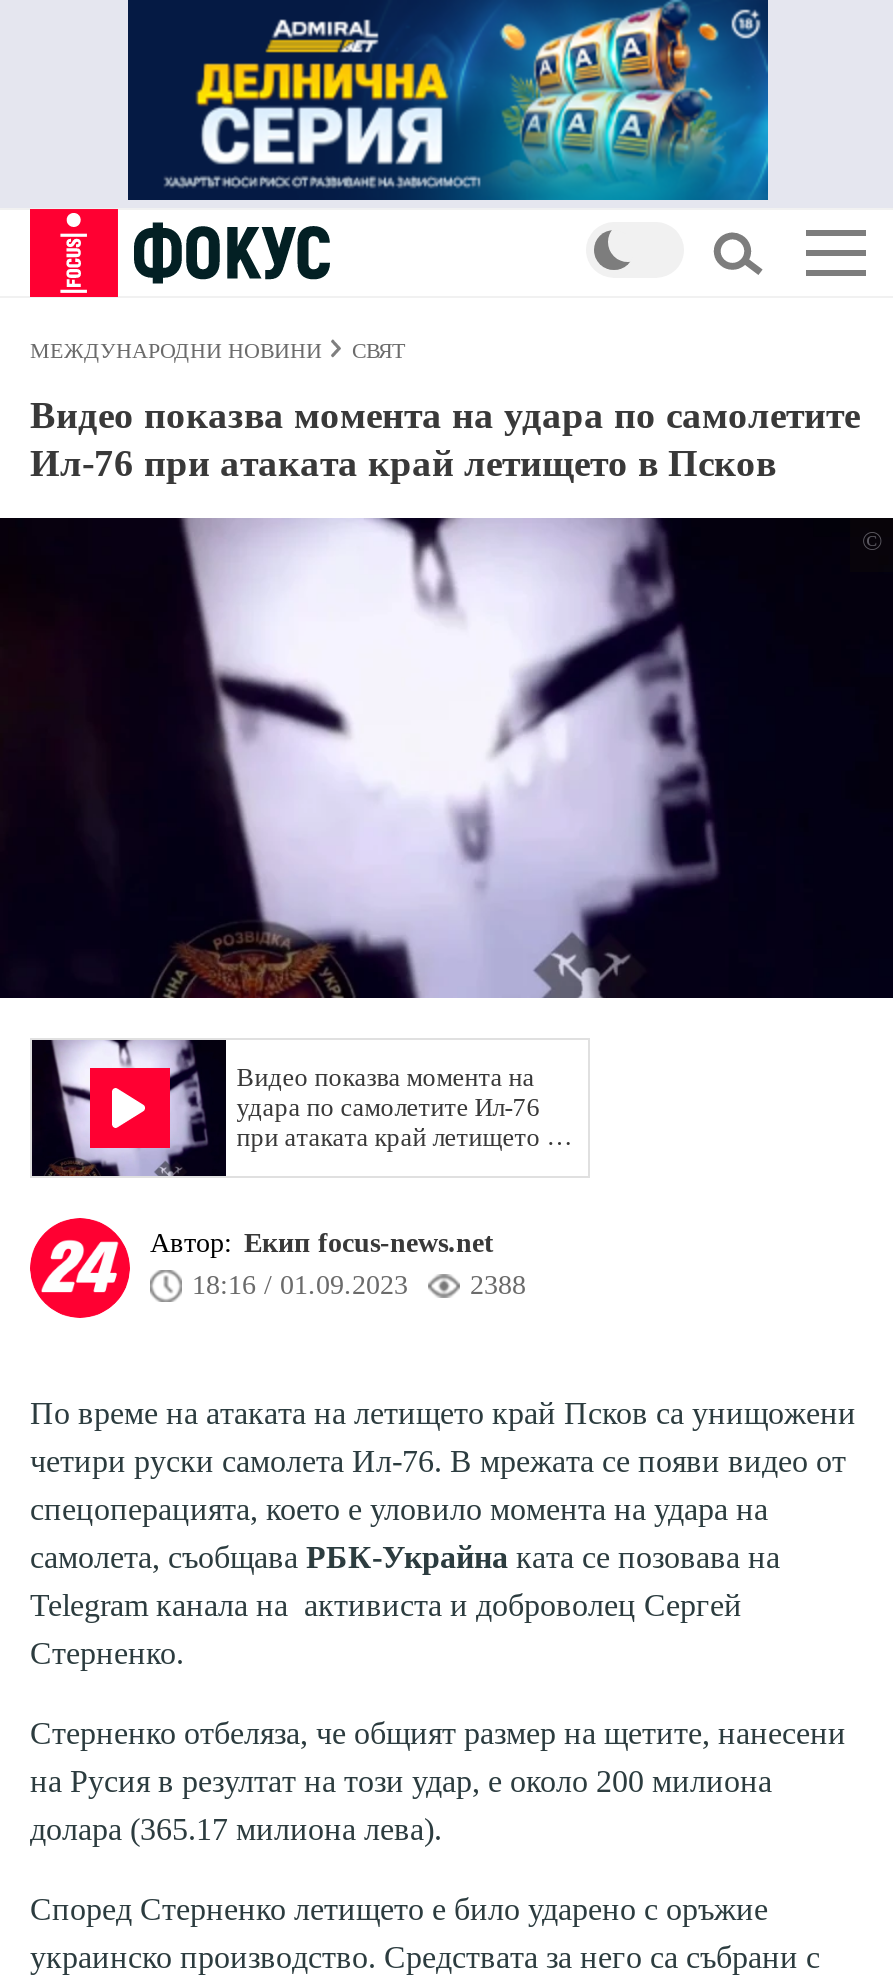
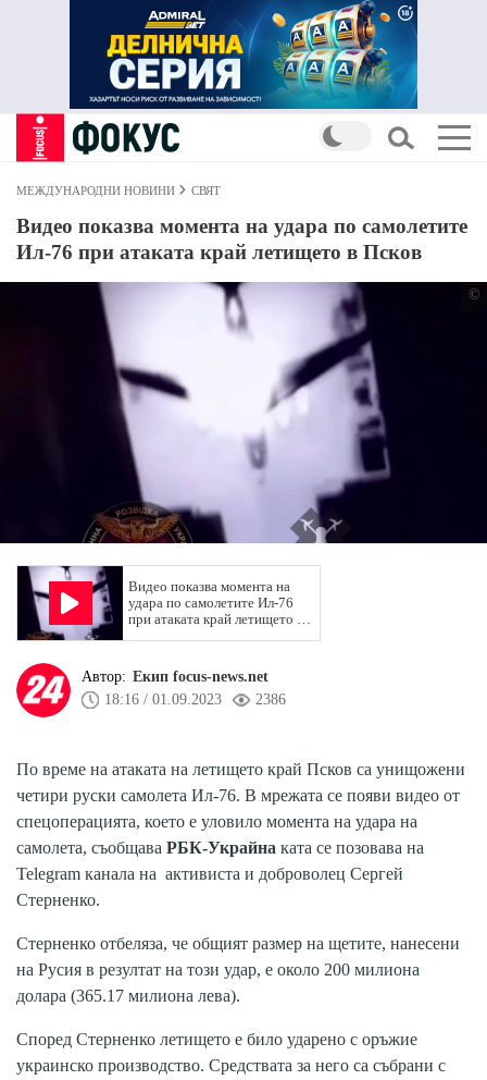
[470,1270,526,1300] 2388 -> [255,691,286,708] 2386

